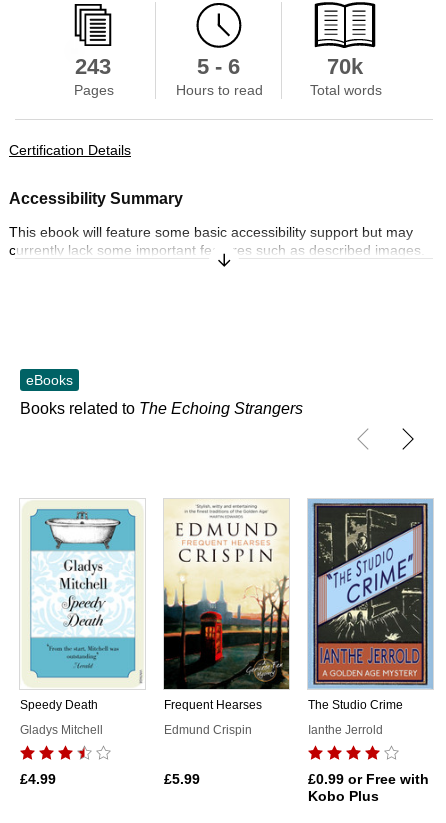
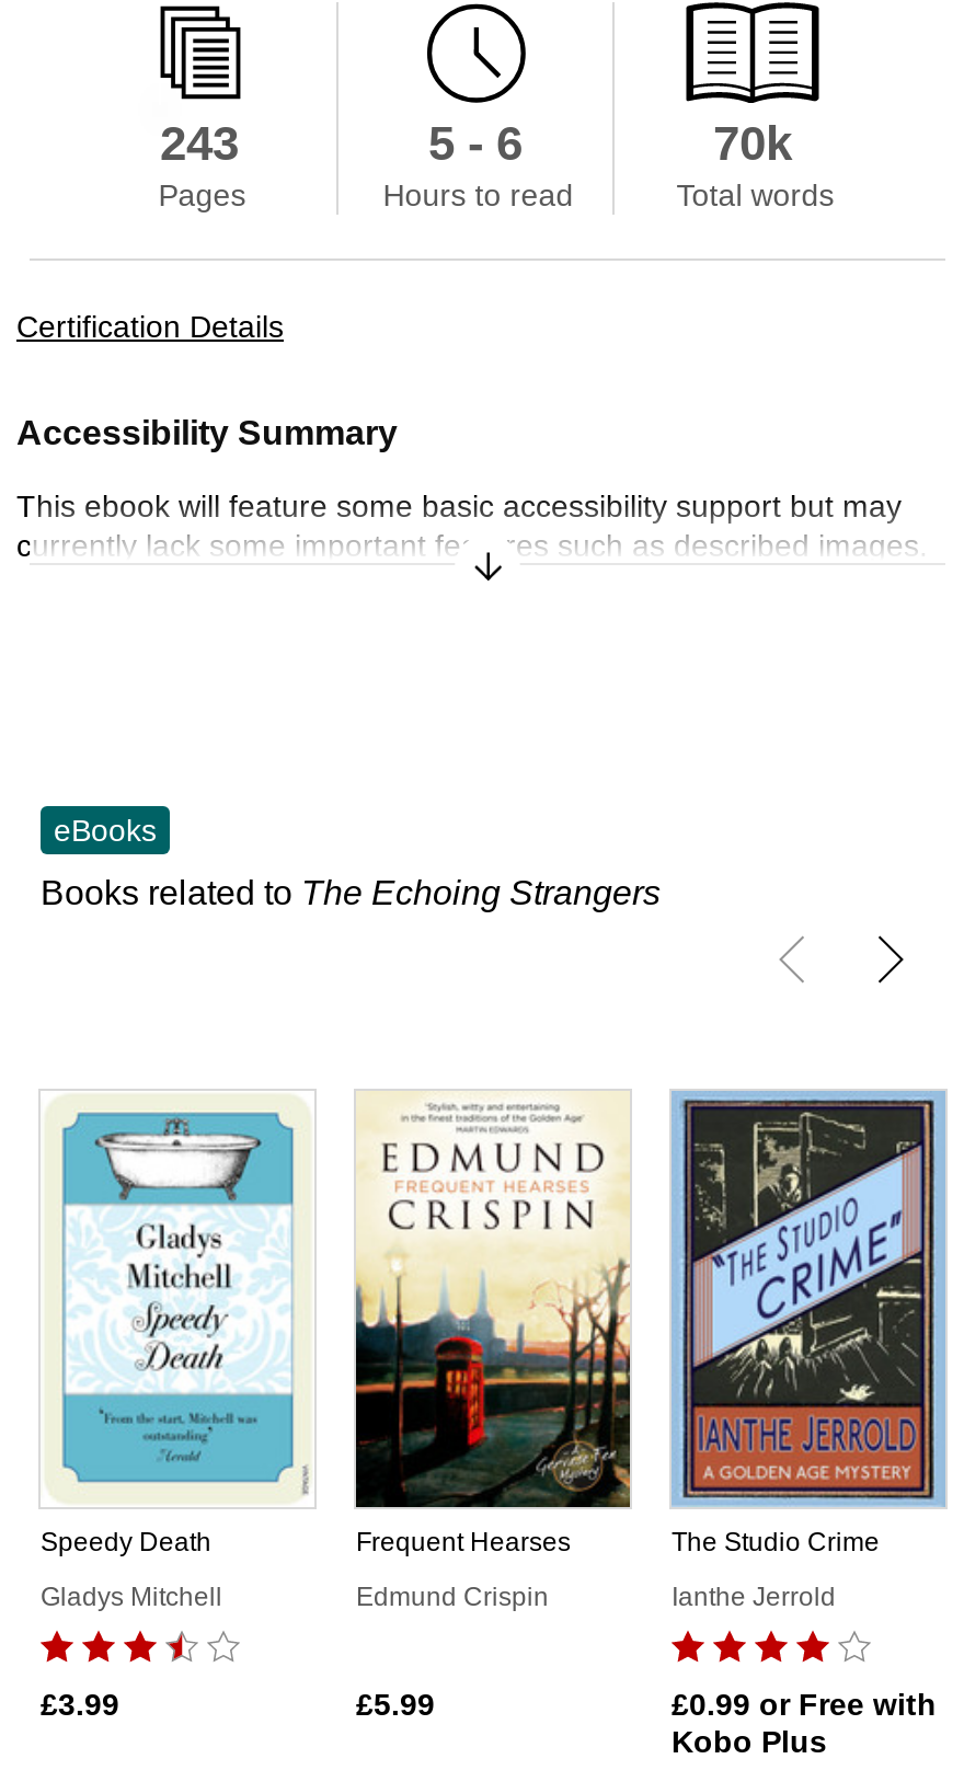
[20,771,56,787] £4.99 -> [41,1687,119,1722] £3.99

